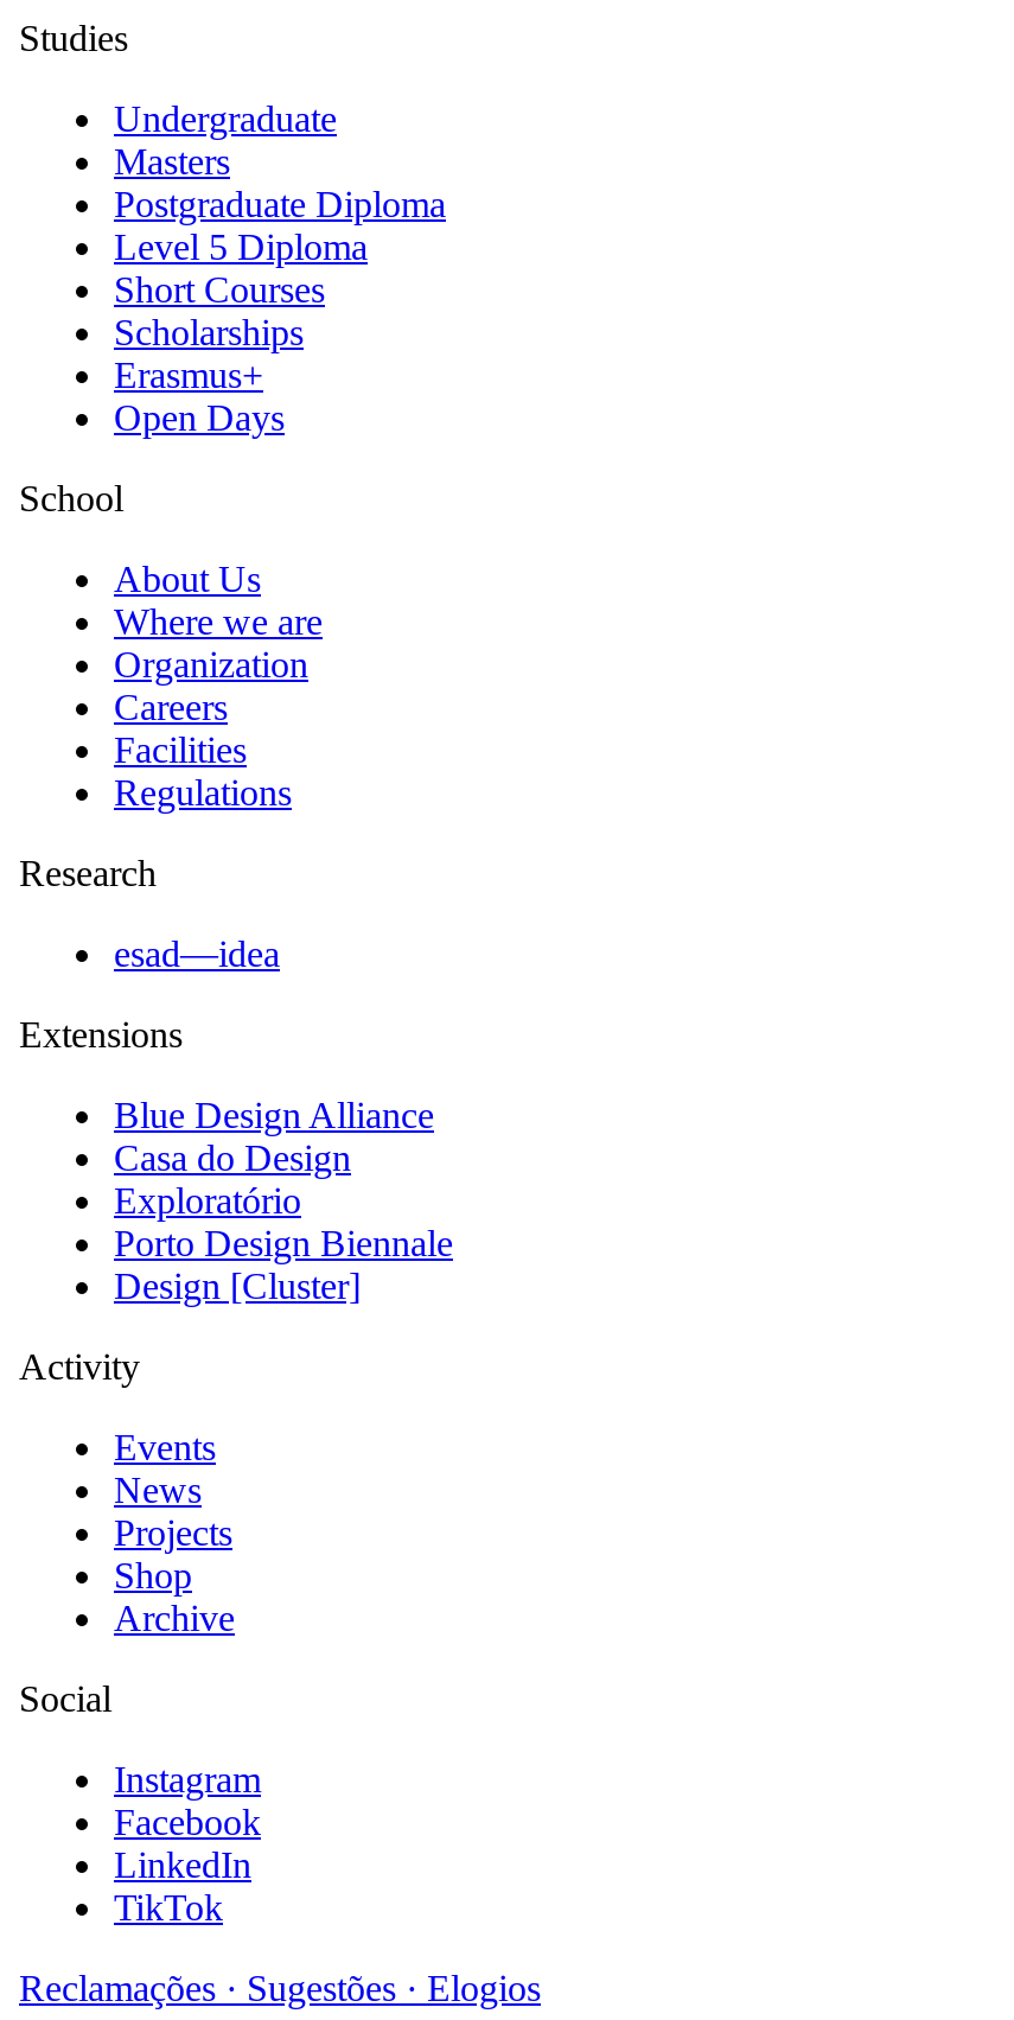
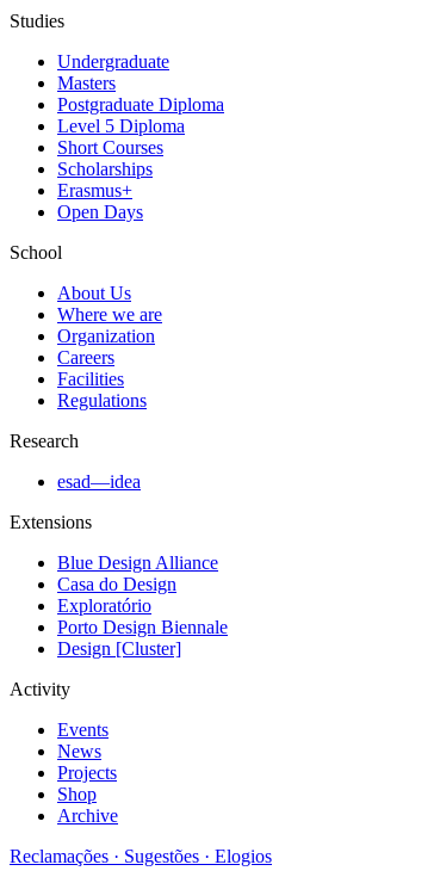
[19,1679,261,1928] Social | Instagram | Facebook | LinkedIn | TikTok -> none

